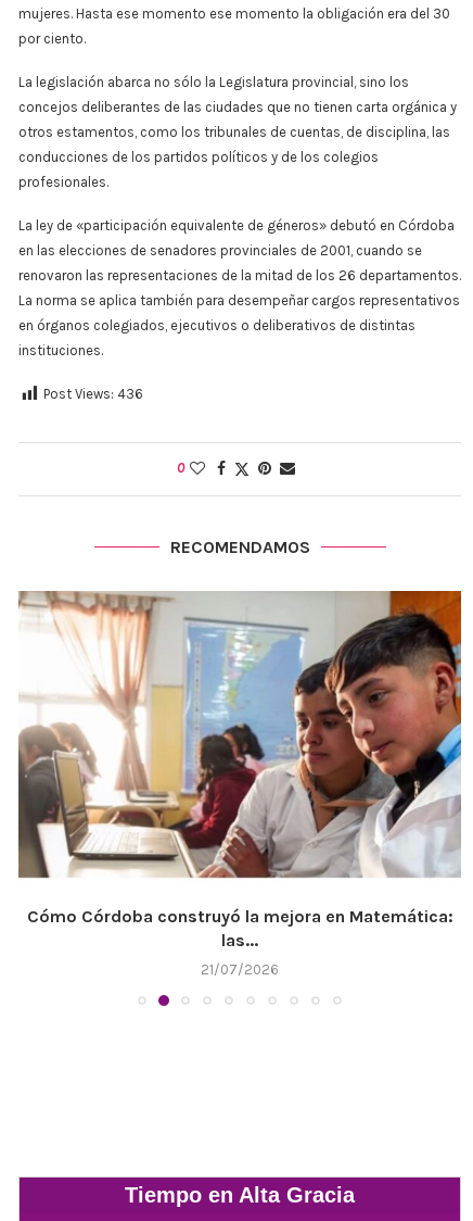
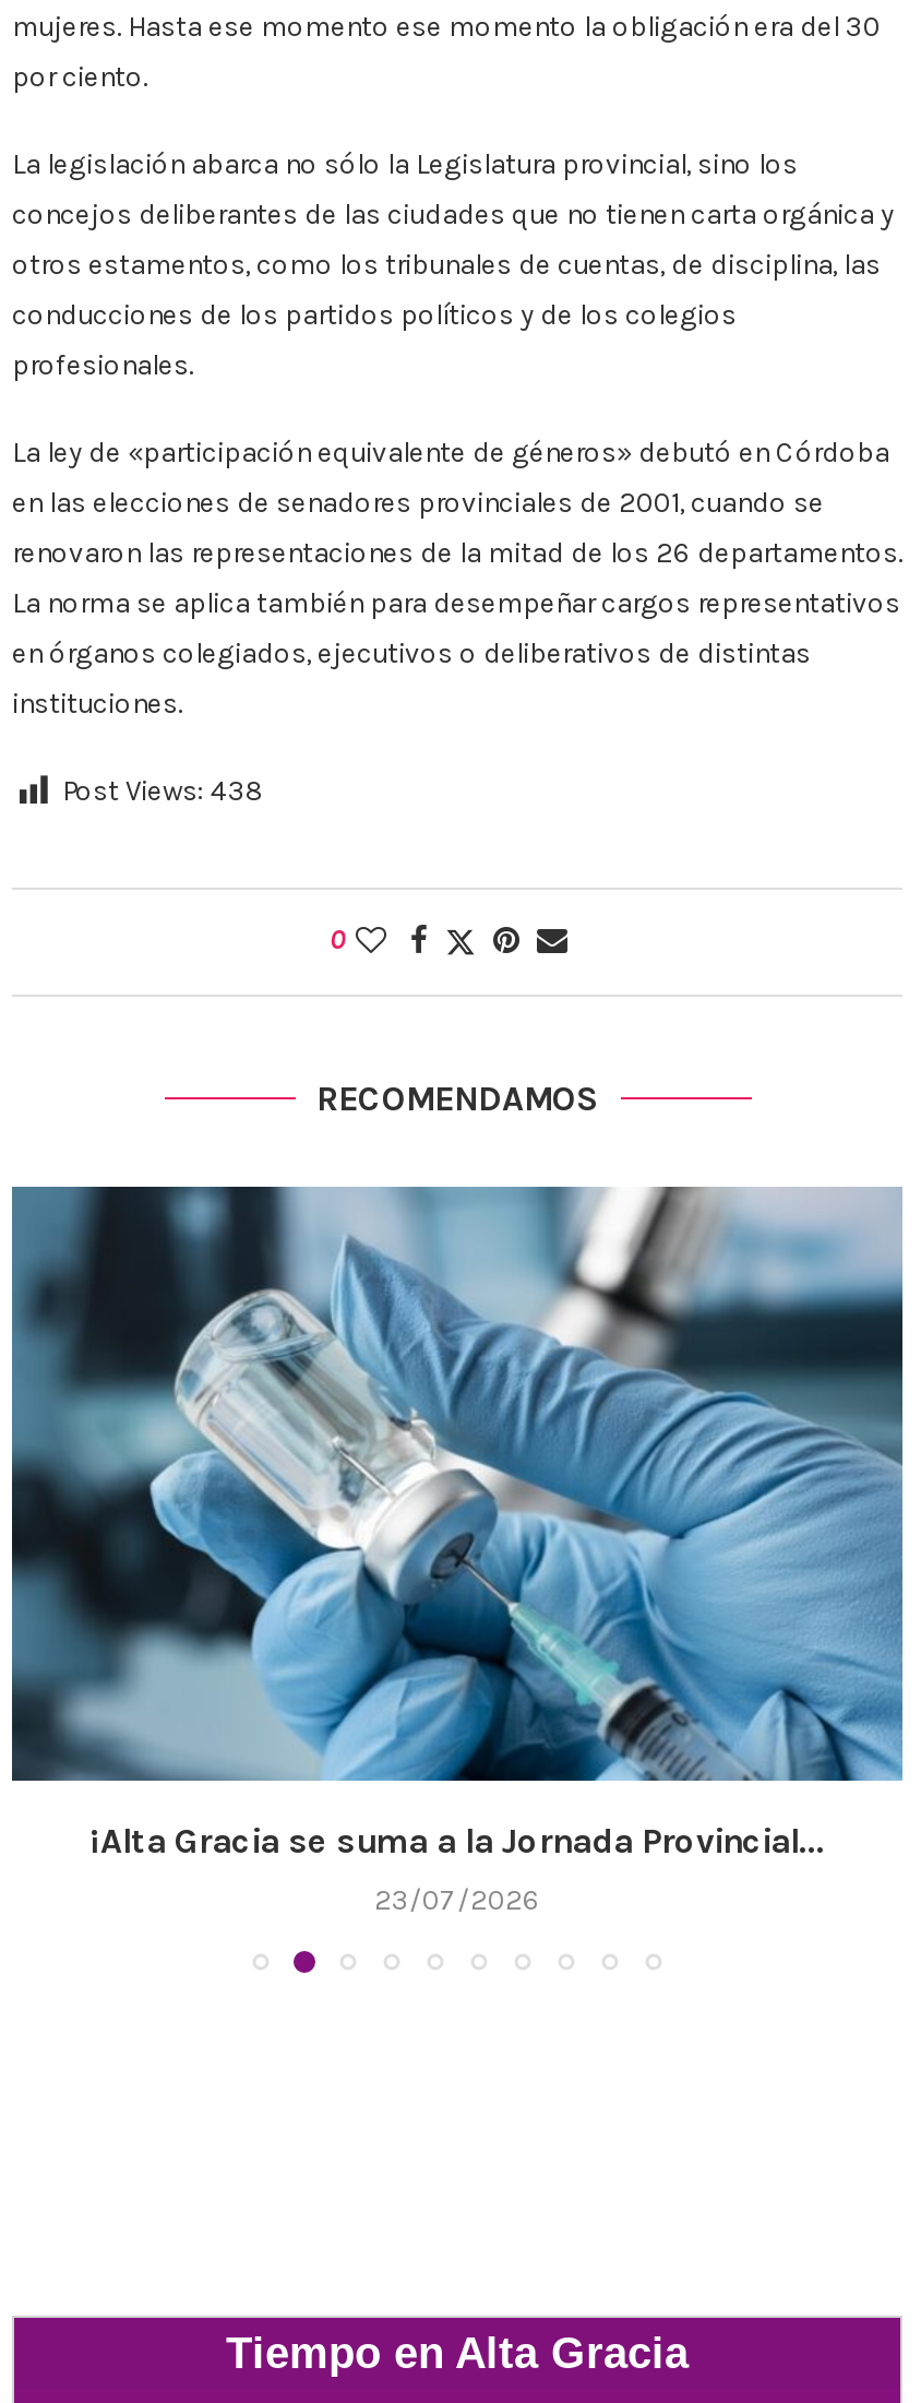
[43,386,143,402] Post Views: 436 -> [62,775,265,808] Post Views: 438
[17,590,462,951] [image] | Cómo Córdoba construyó la mejora en Matemática: | las... -> [10,1185,905,1862] [image] | ¡Alta Gracia se suma a la Jornada Provincial...
[201,962,279,978] 21/07/2026 -> [374,1884,540,1917] 23/07/2026

